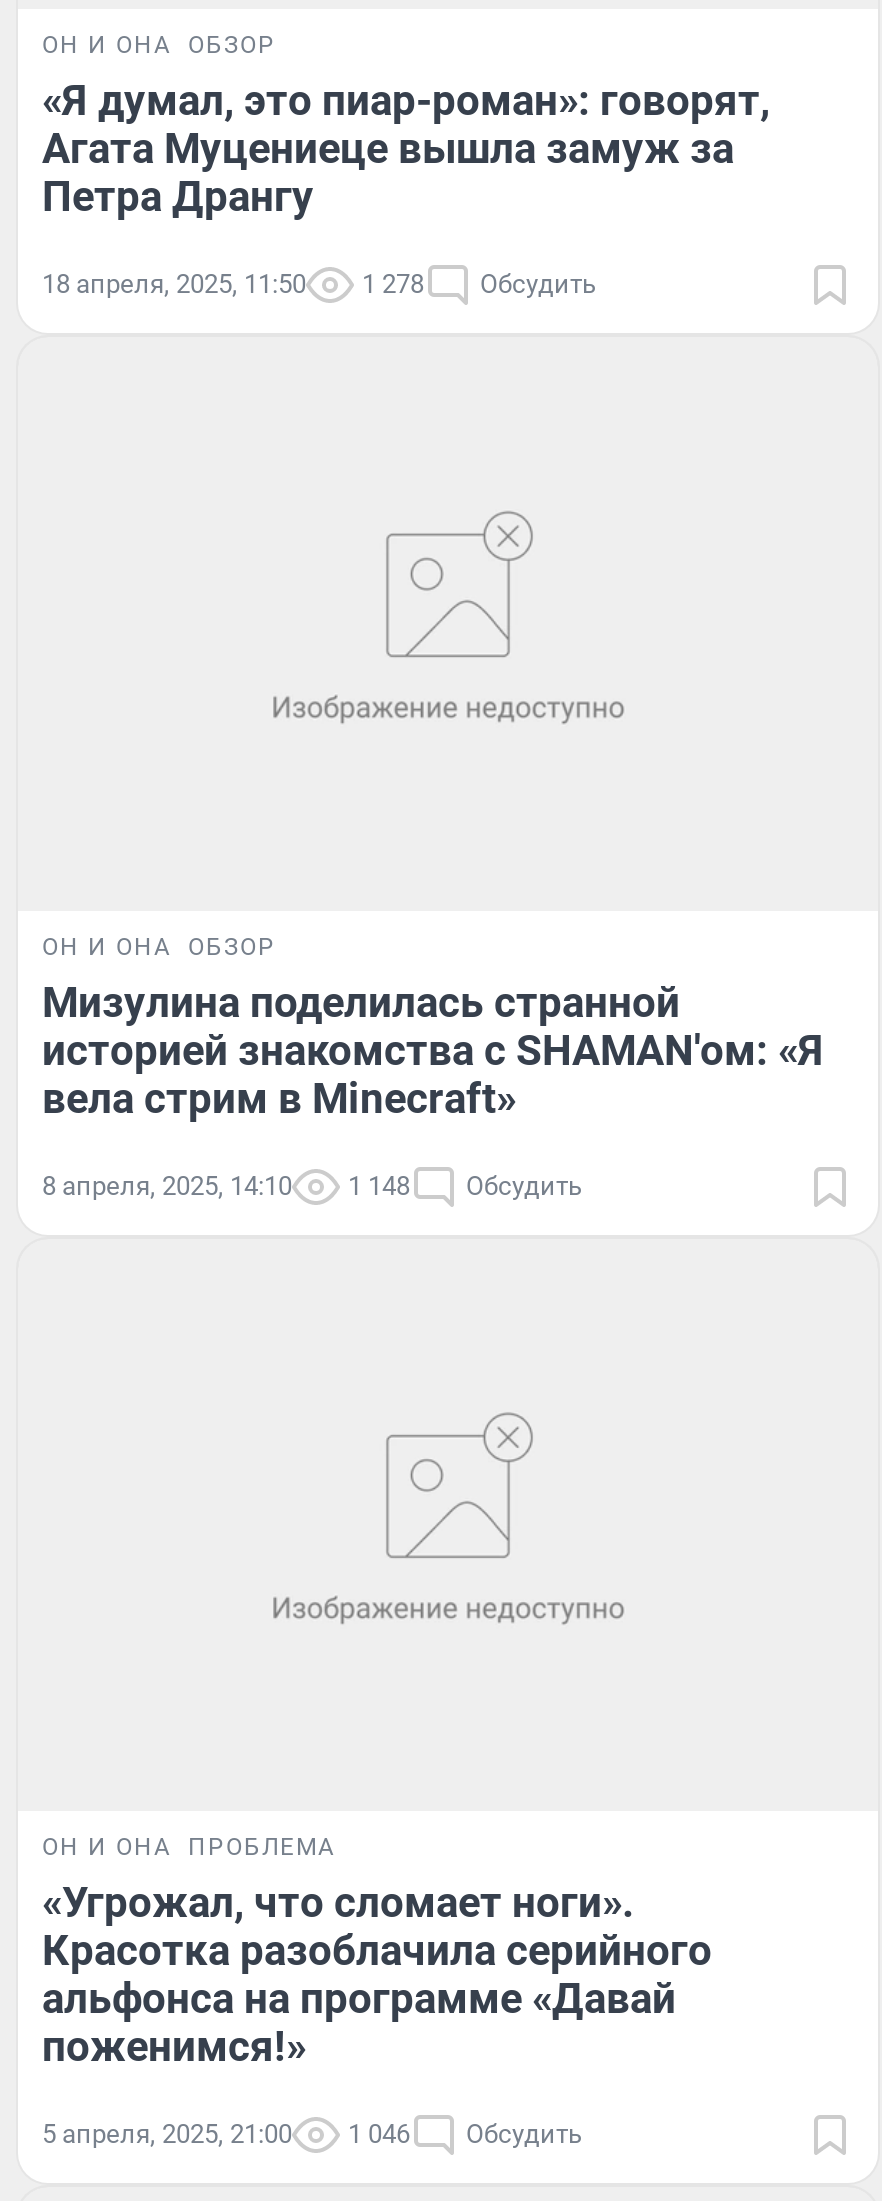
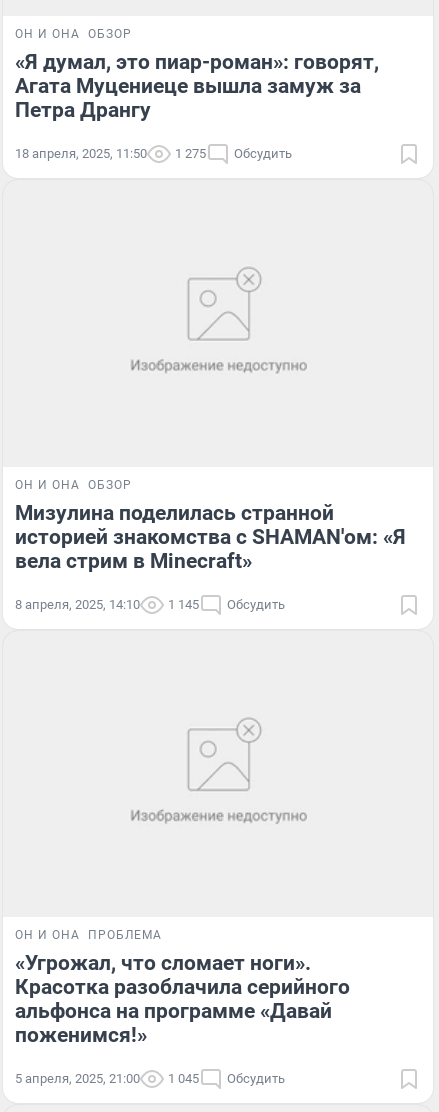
[42,269,596,299] 18 апреля, 2025, 11:50 1 278 Обсудить -> [15,146,292,161] 18 апреля, 2025, 11:50 1 275 Обсудить
[42,1170,582,1200] 8 апреля, 2025, 14:10 1 148 Обсудить -> [15,597,285,612] 8 апреля, 2025, 14:10 1 145 Обсудить
[42,2119,582,2149] 5 апреля, 2025, 21:00 1 046 Обсудить -> [15,1071,285,1086] 5 апреля, 2025, 21:00 1 045 Обсудить

